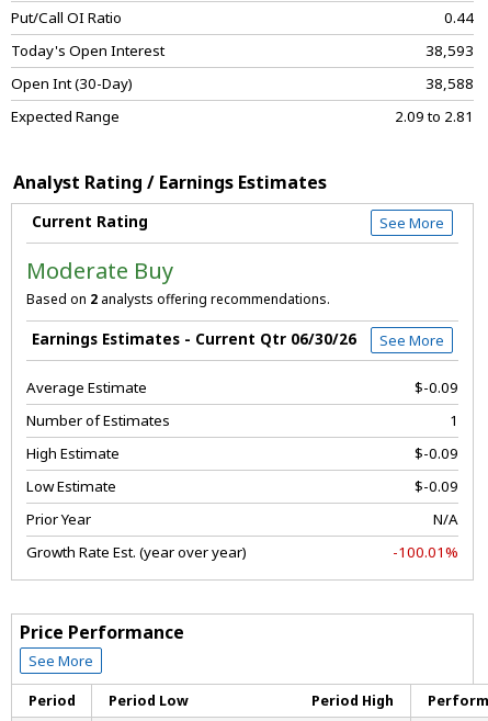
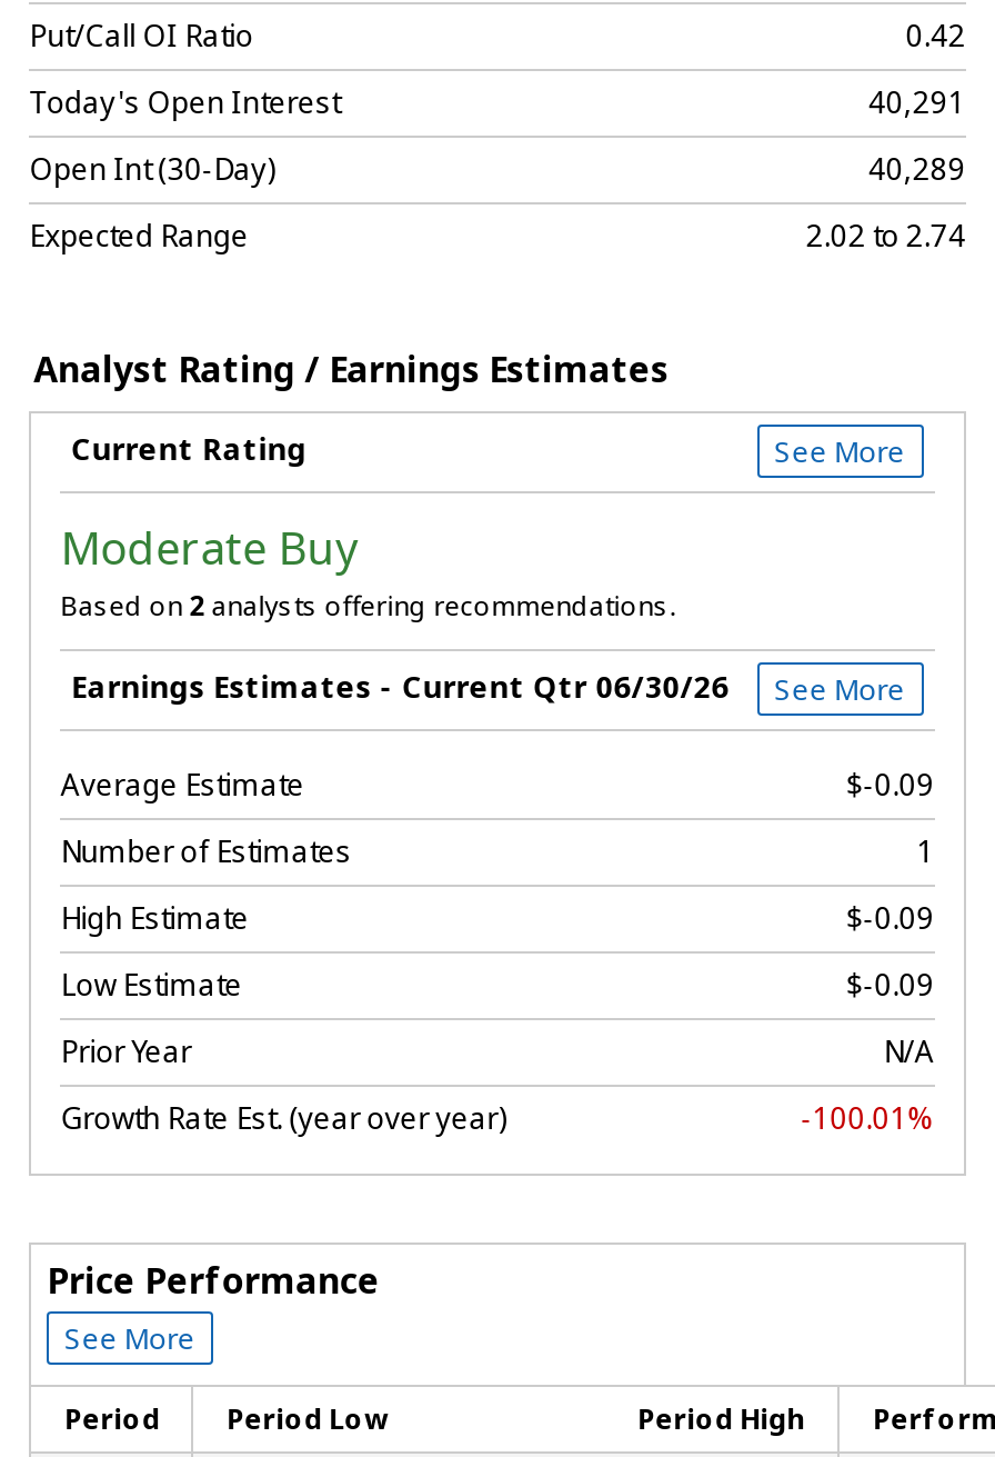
[444,7,474,27] 0.44 -> [906,15,966,55] 0.42
[425,40,474,60] 38,593 -> [868,81,966,121] 40,291
[425,73,474,93] 38,588 -> [868,148,966,188] 40,289
[395,106,474,126] 2.09 to 2.81 -> [806,215,966,255] 2.02 to 2.74

